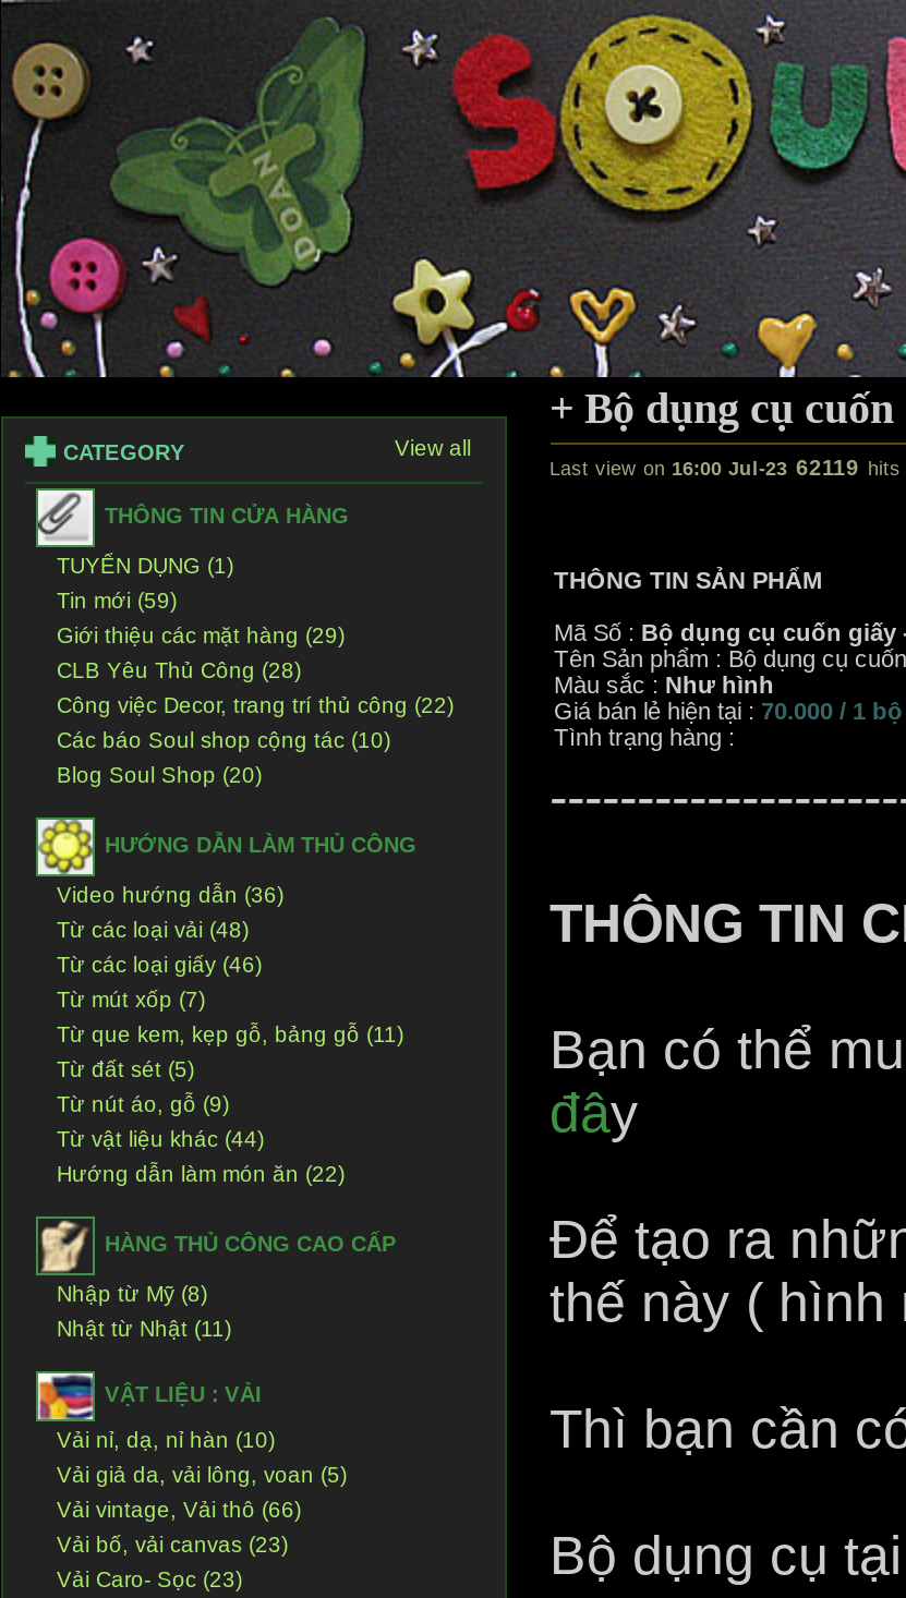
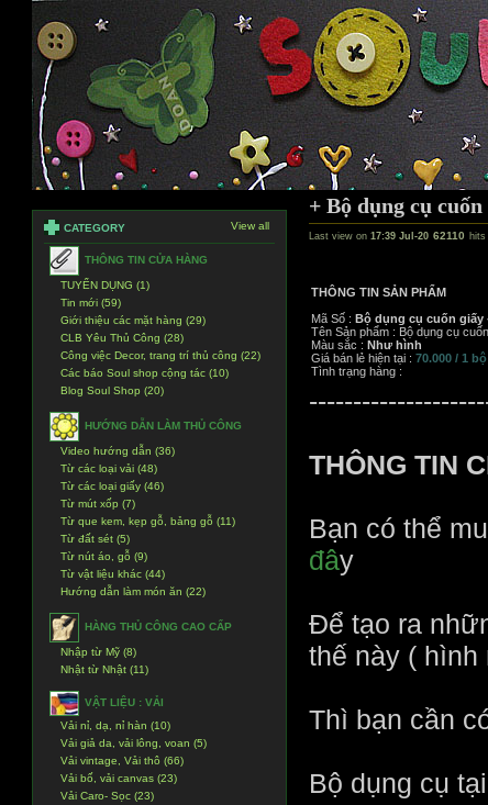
[549,456,901,480] Last view on 16:00 Jul-23 62119 hits -> [308,230,485,242] Last view on 17:39 Jul-20 62110 hits

